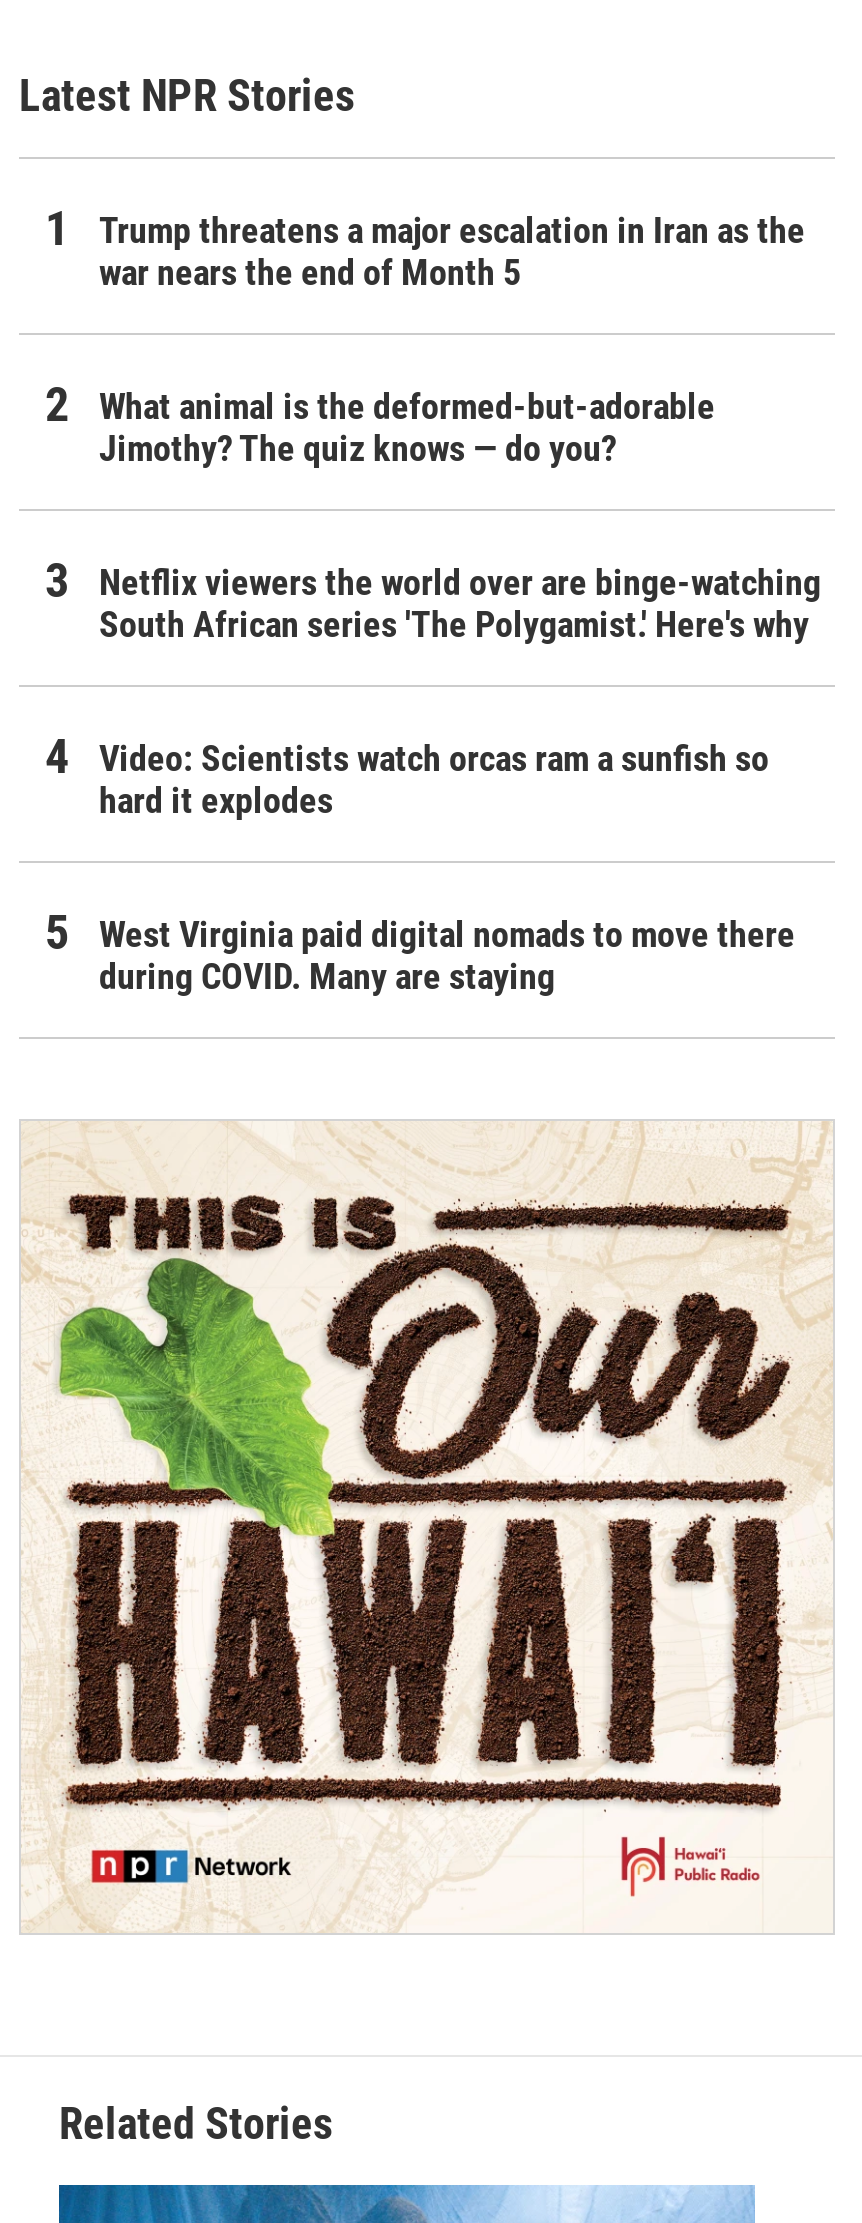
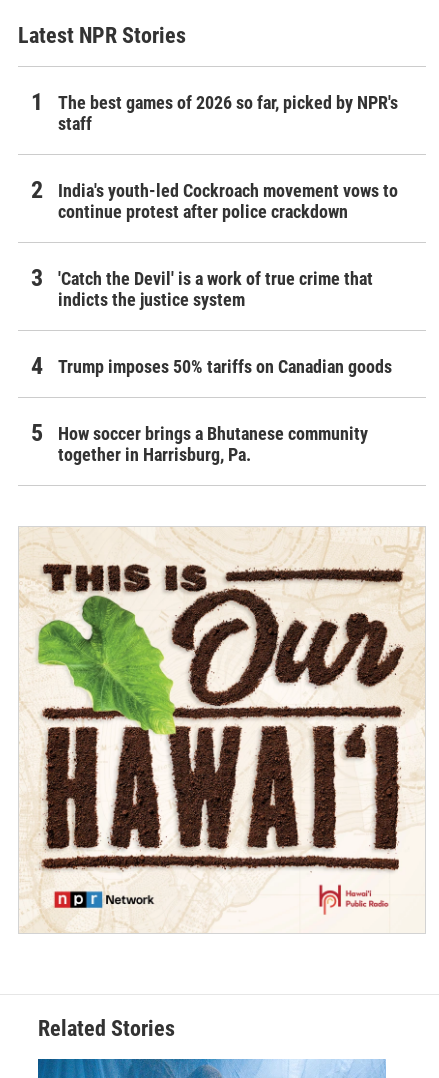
[99,210,805,294] Trump threatens a major escalation in Iran as the | war nears the end of Month 5 -> [58,92,398,134] The best games of 2026 so far, picked by NPR's | staff
[99,386,715,470] What animal is the deformed-but-adorable | Jimothy? The quiz knows — do you? -> [58,180,398,222] India's youth-led Cockroach movement vows to | continue protest after police crackdown
[99,562,821,646] Netflix viewers the world over are binge-watching | South African series 'The Polygamist.' Here's why -> [58,268,373,310] 'Catch the Devil' is a work of true crime that | indicts the justice system
[99,738,769,822] Video: Scientists watch orcas ram a sunfish so | hard it explodes -> [58,356,392,377] Trump imposes 50% tariffs on Canadian goods
[99,914,795,998] West Virginia paid digital nomads to move there | during COVID. Many are staying -> [58,423,368,465] How soccer brings a Bhutanese community | together in Harrisburg, Pa.

